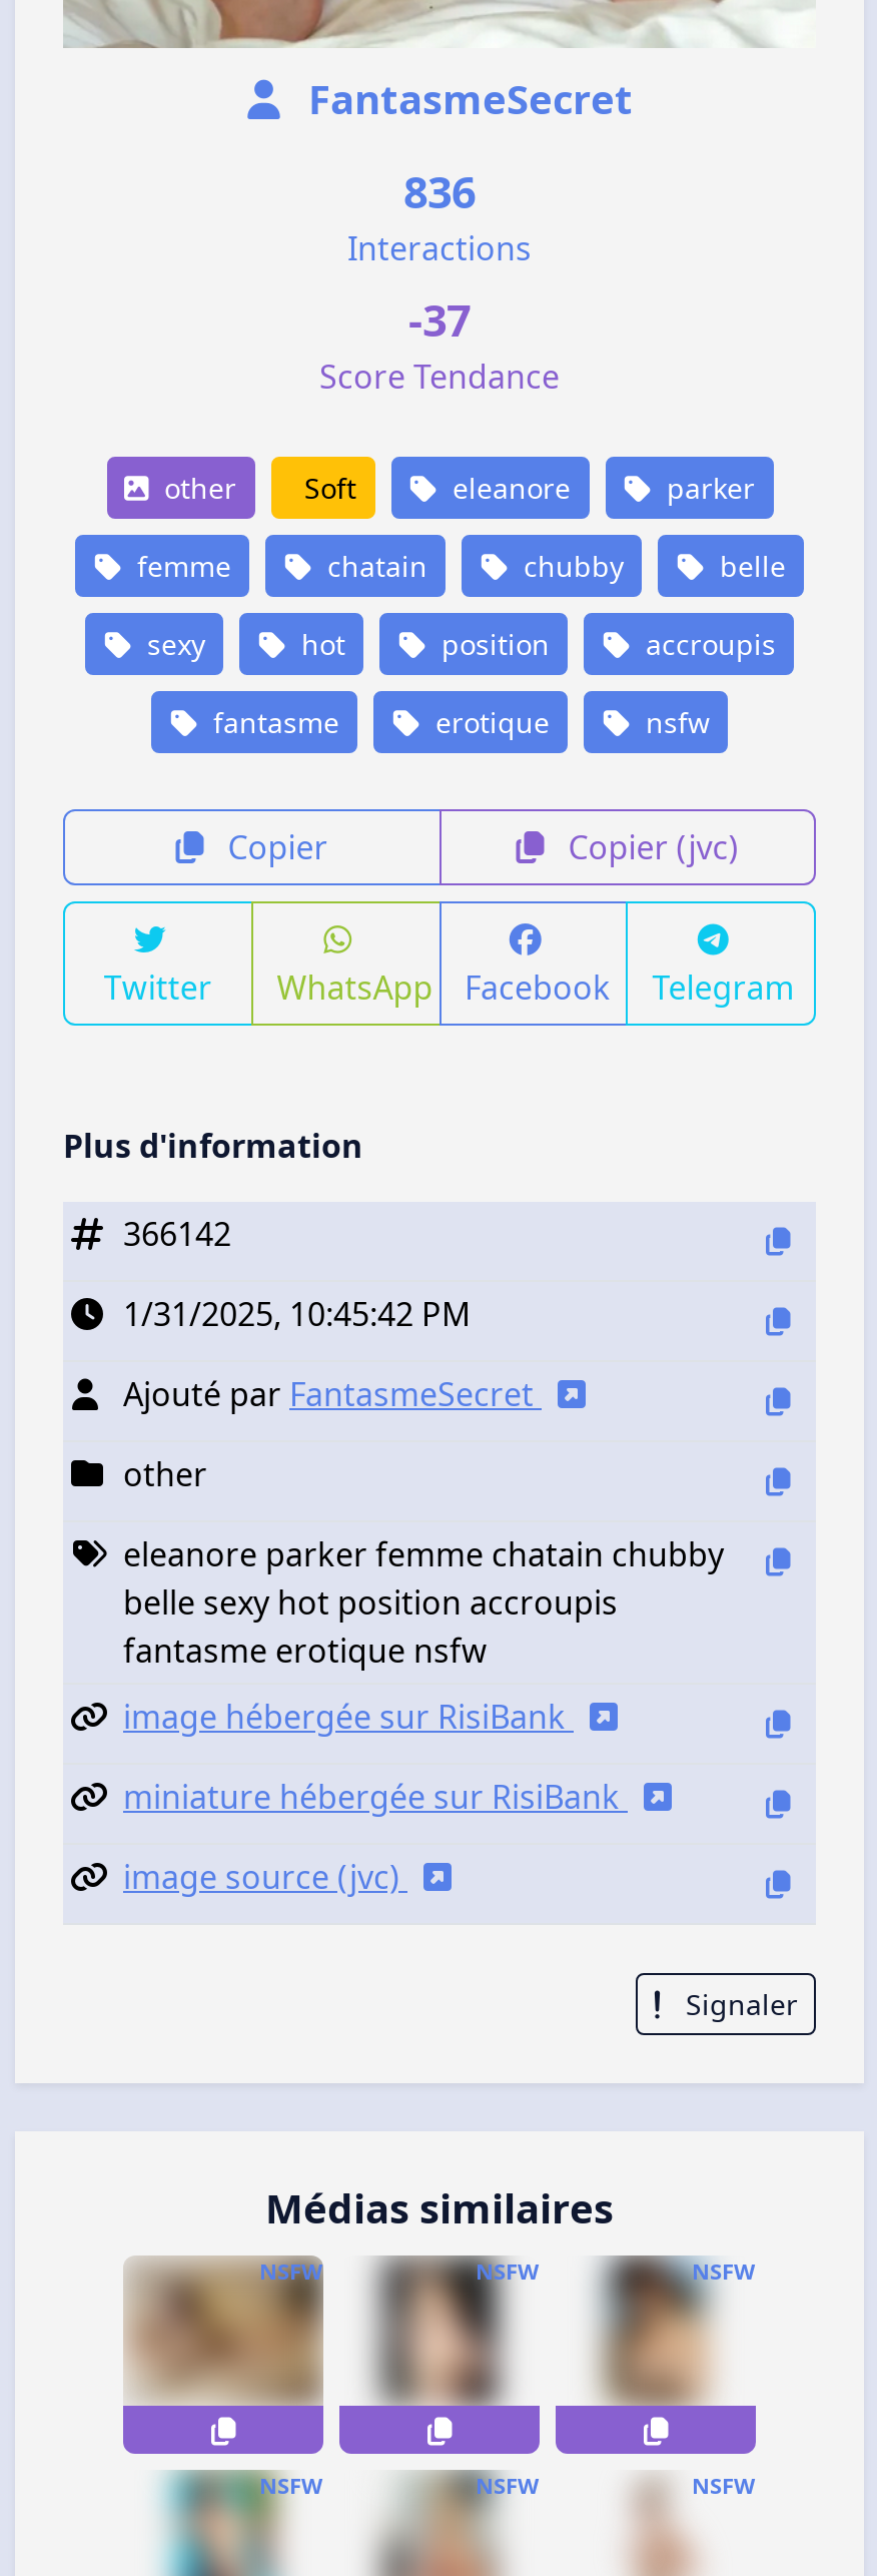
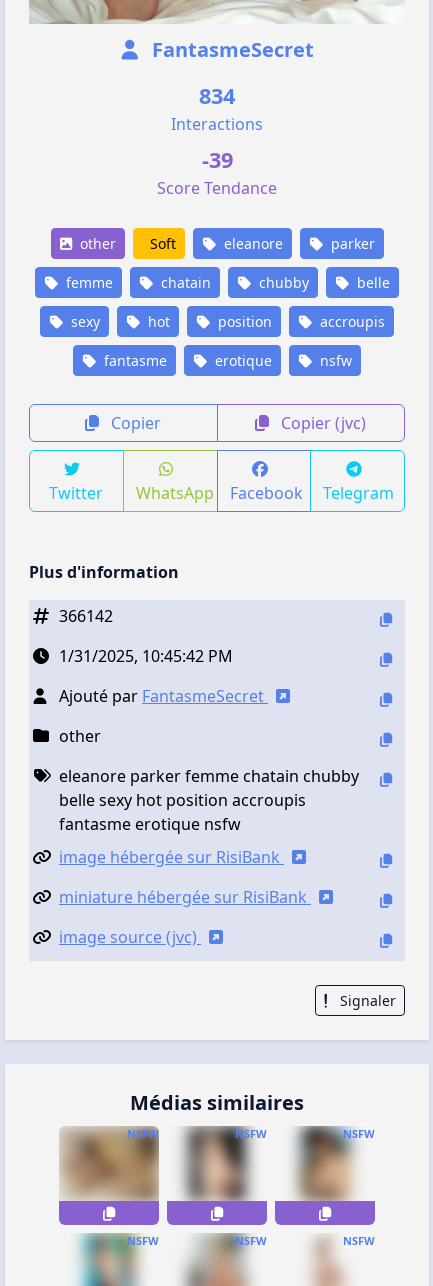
[403,163,476,221] 836 -> [199,81,235,110] 834
[408,291,471,349] -37 -> [201,145,232,174] -39

